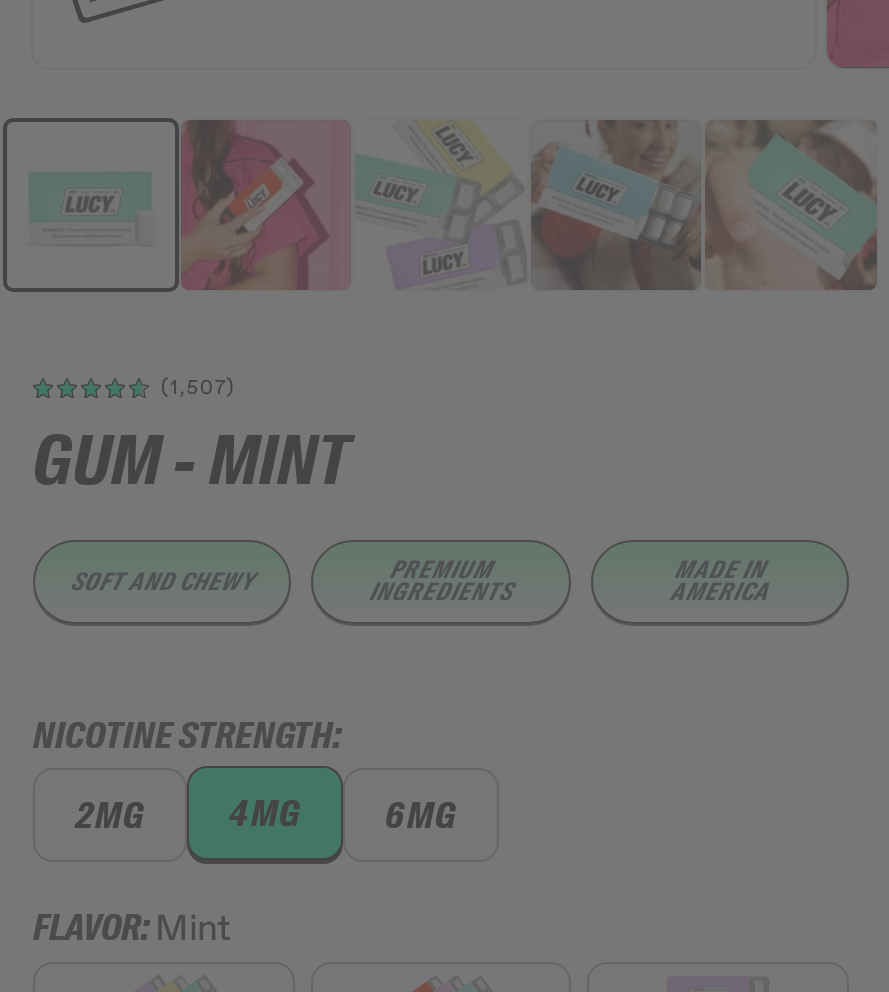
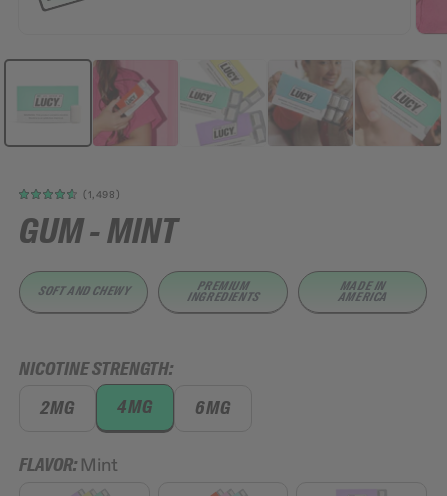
[161,375,235,403] (1,507) -> [83,188,120,202] (1,498)

